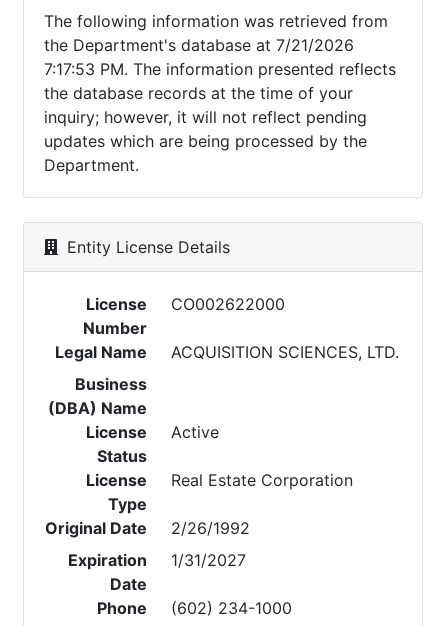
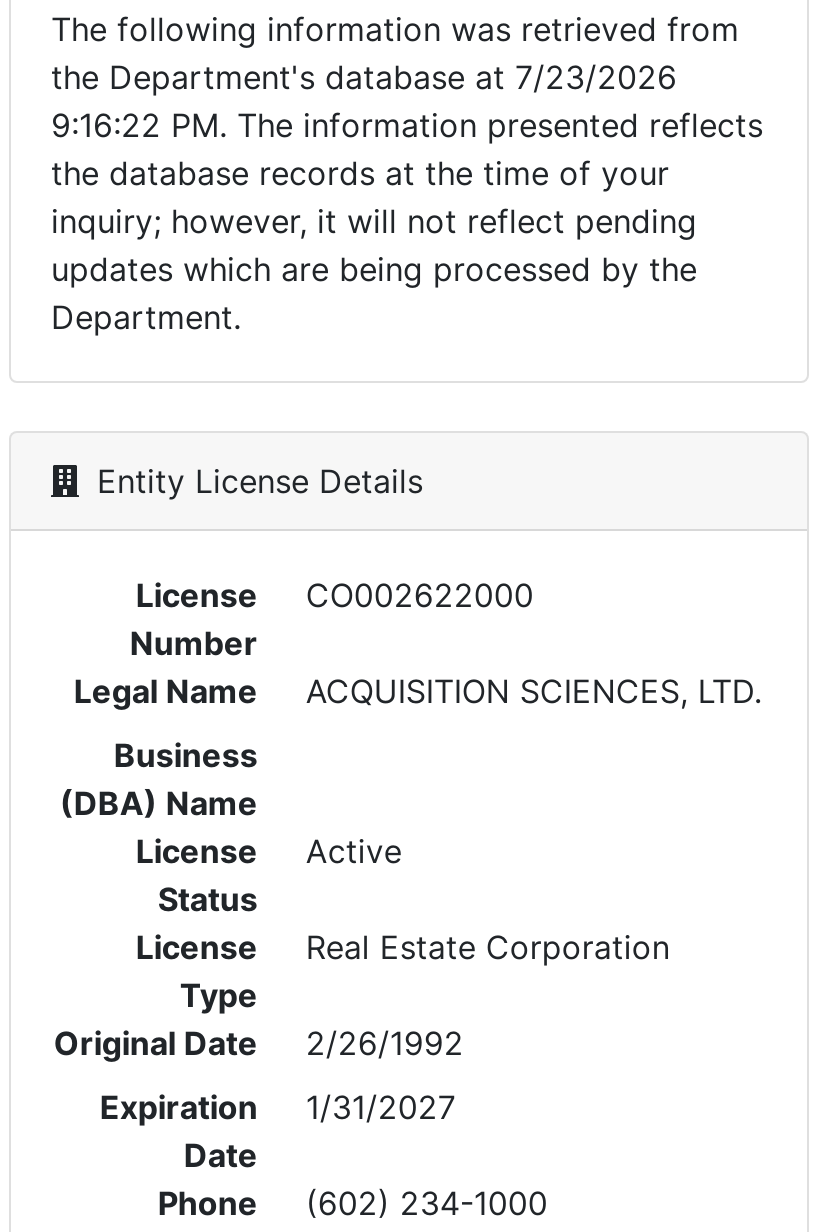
[44,35,354,55] the Department's database at 7/21/2026 -> [51,57,677,97] the Department's database at 7/23/2026
[44,59,396,79] 7:17:53 PM. The information presented reflects -> [51,105,763,145] 9:16:22 PM. The information presented reflects

